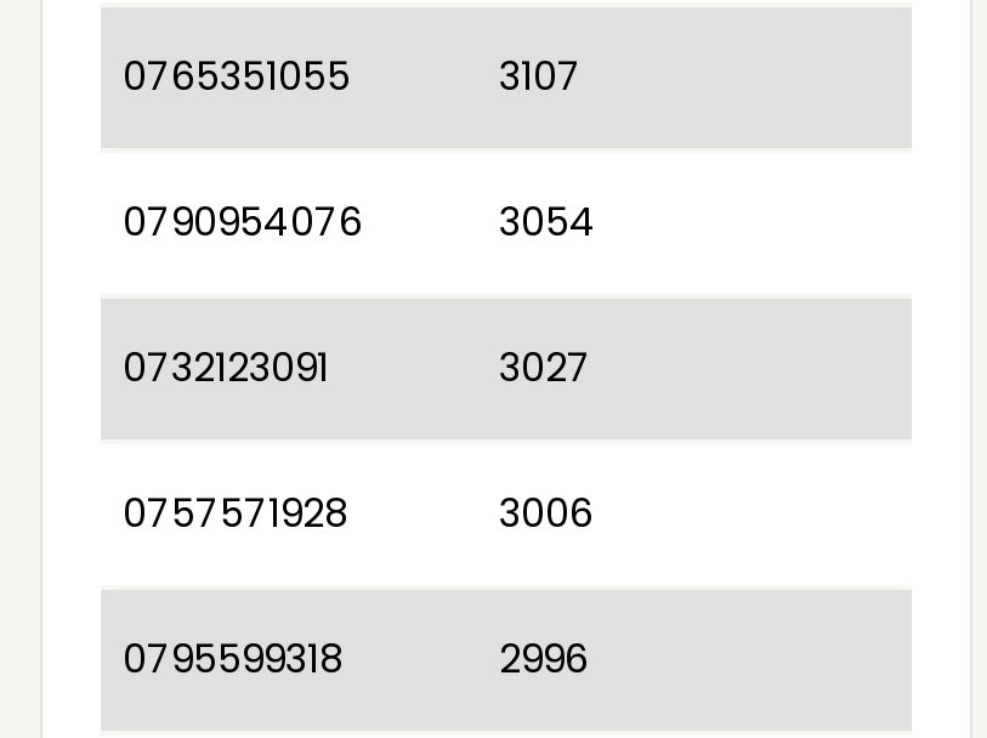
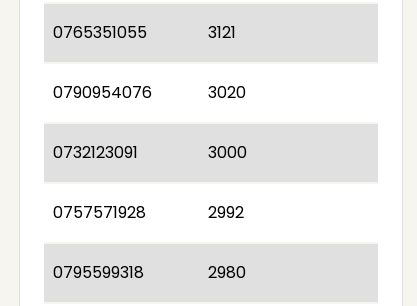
[499,49,582,104] 3107 -> [208,21,236,44] 3121
[499,194,596,250] 3054 -> [208,81,246,104] 3020
[499,340,591,396] 3027 -> [208,141,247,164] 3000
[499,486,594,541] 3006 -> [208,201,244,224] 2992
[499,631,589,687] 2996 -> [208,261,246,284] 2980

